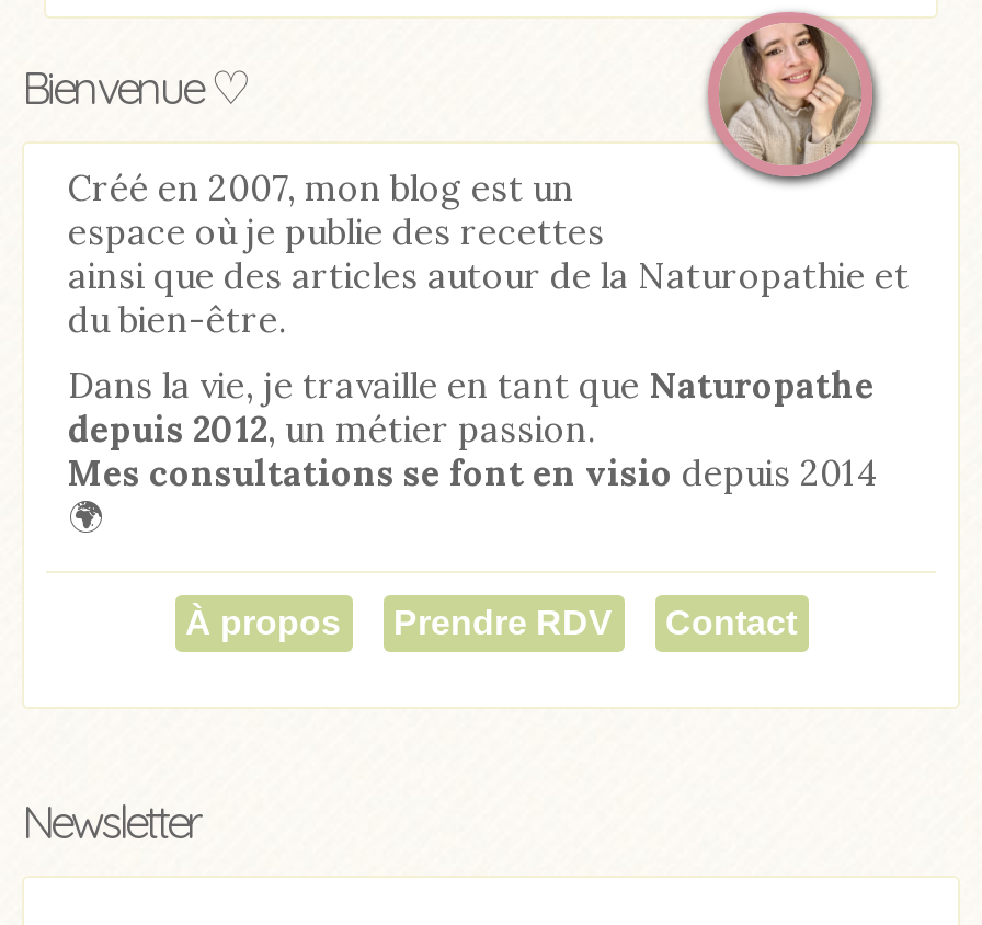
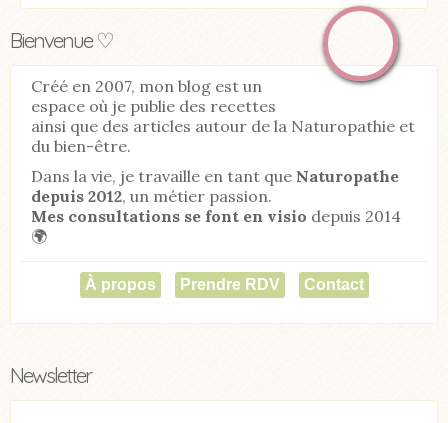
[717,23,864,168] [image] -> [327,10,394,77] [image]

